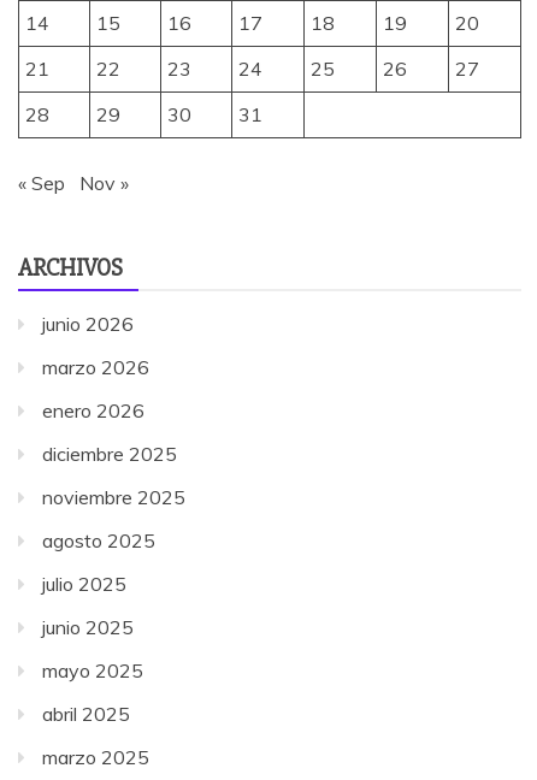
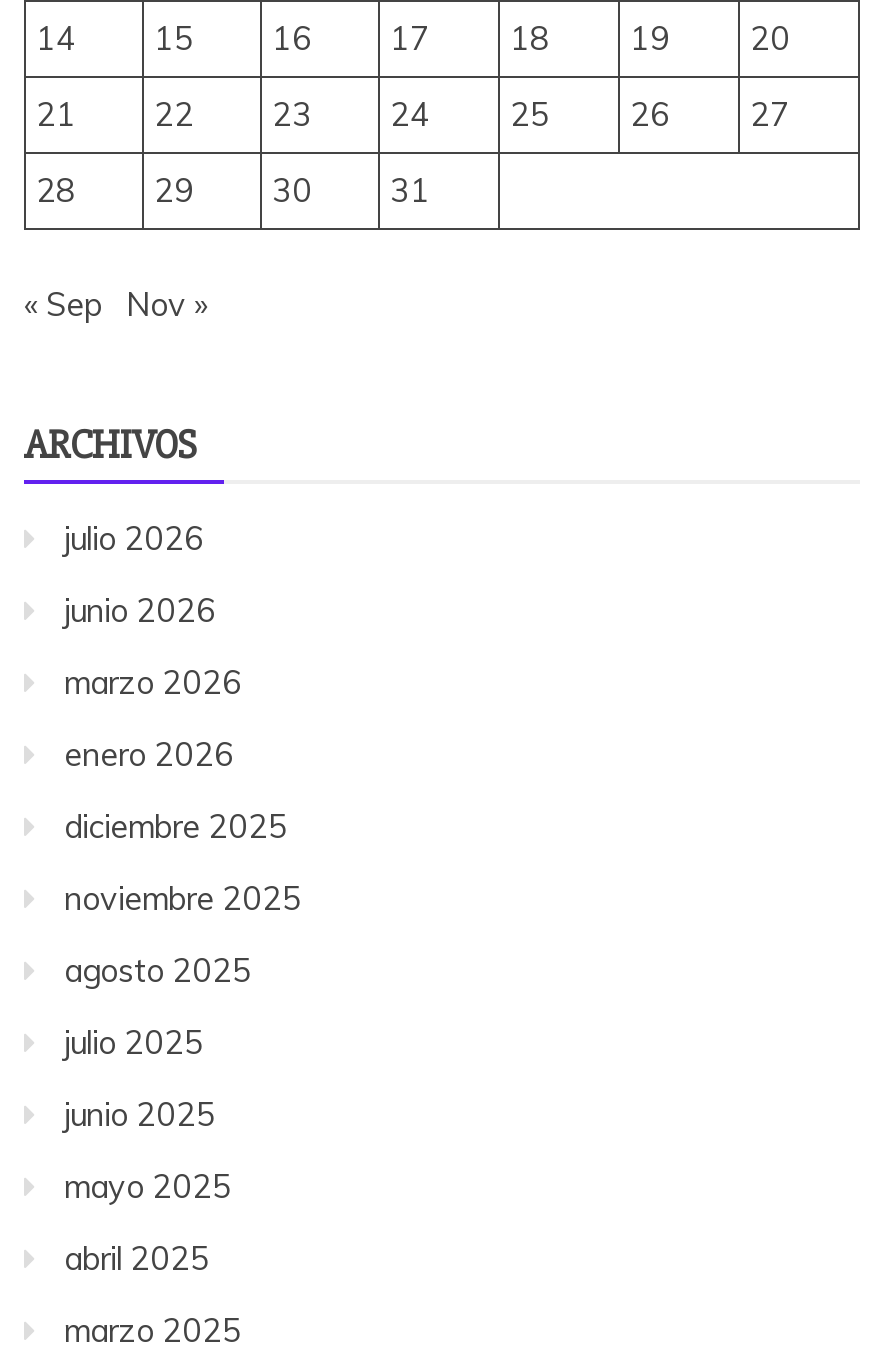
none -> [64,519,204,559] julio 2026

